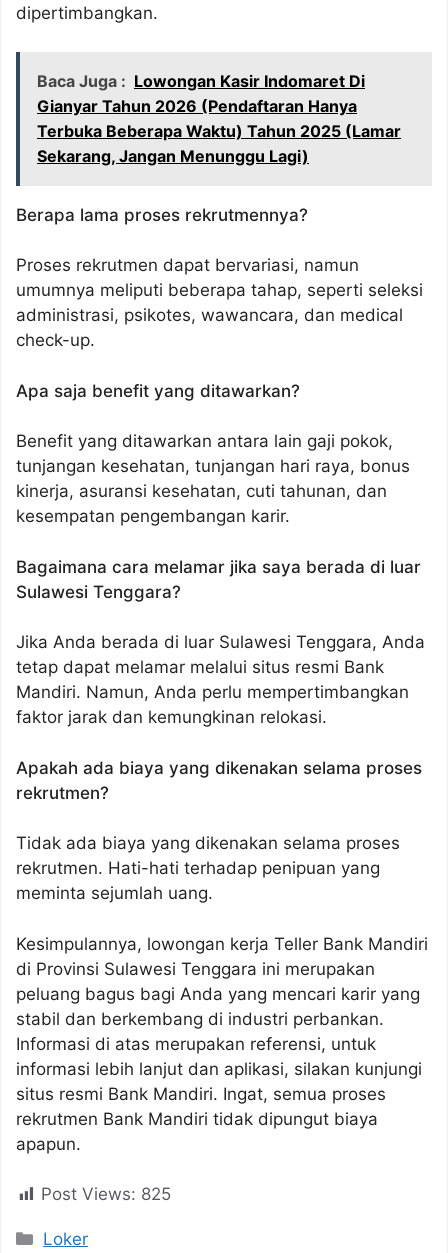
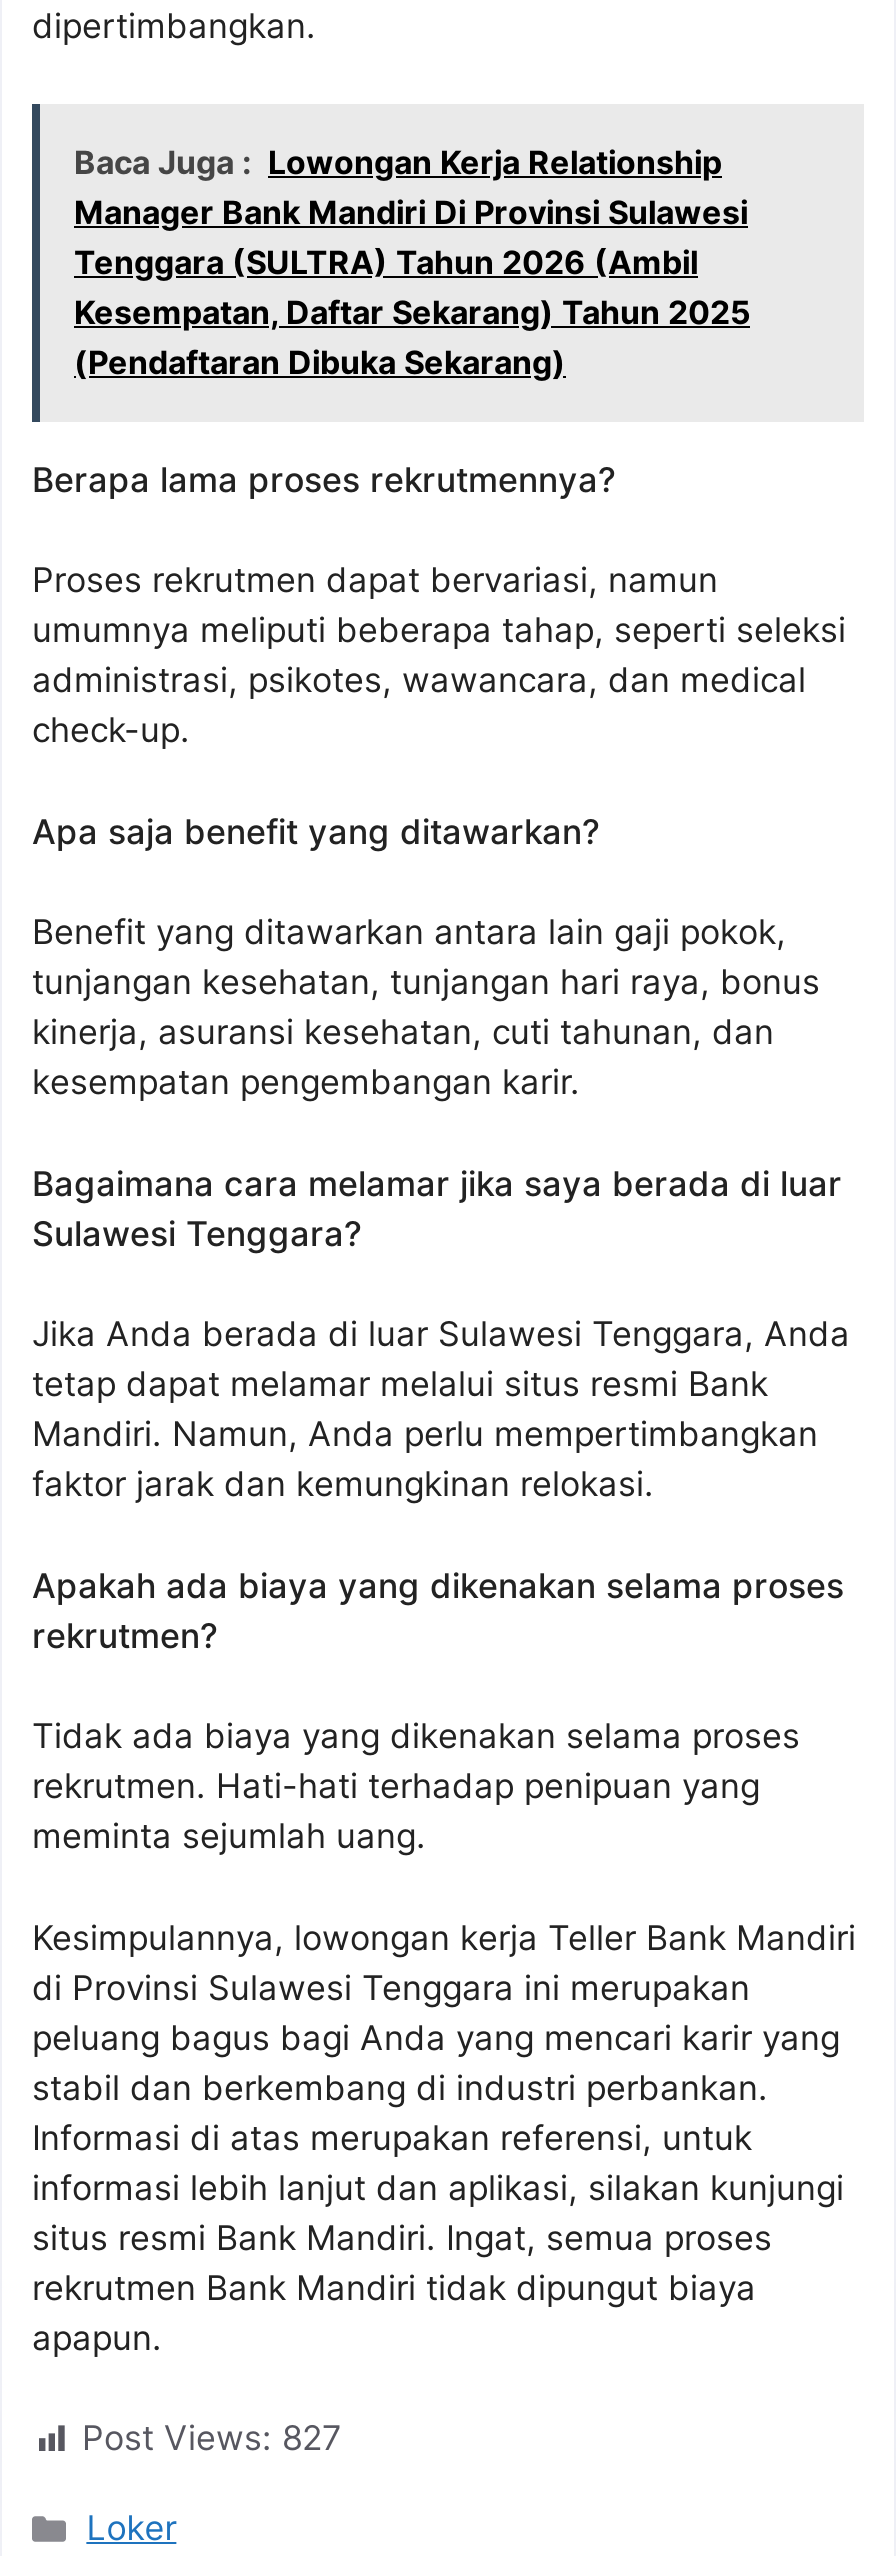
[37,71,401,166] Baca Juga : Lowongan Kasir Indomaret Di | Gianyar Tahun 2026 (Pendaftaran Hanya | Terbuka Beberapa Waktu) Tahun 2025 (Lamar | Sekarang, Jangan Menunggu Lagi) -> [74,142,750,382] Baca Juga : Lowongan Kerja Relationship | Manager Bank Mandiri Di Provinsi Sulawesi | Tenggara (SULTRA) Tahun 2026 (Ambil | Kesempatan, Daftar Sekarang) Tahun 2025 | (Pendaftaran Dibuka Sekarang)
[41,1184,171,1204] Post Views: 825 -> [82,2419,342,2459] Post Views: 827

